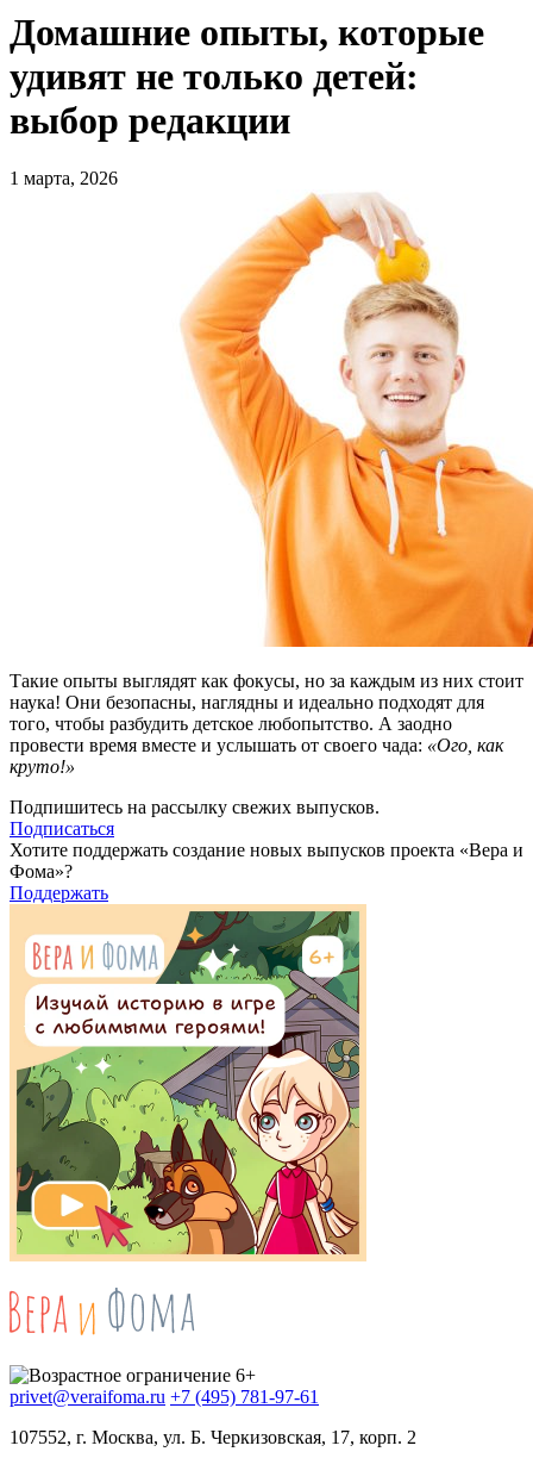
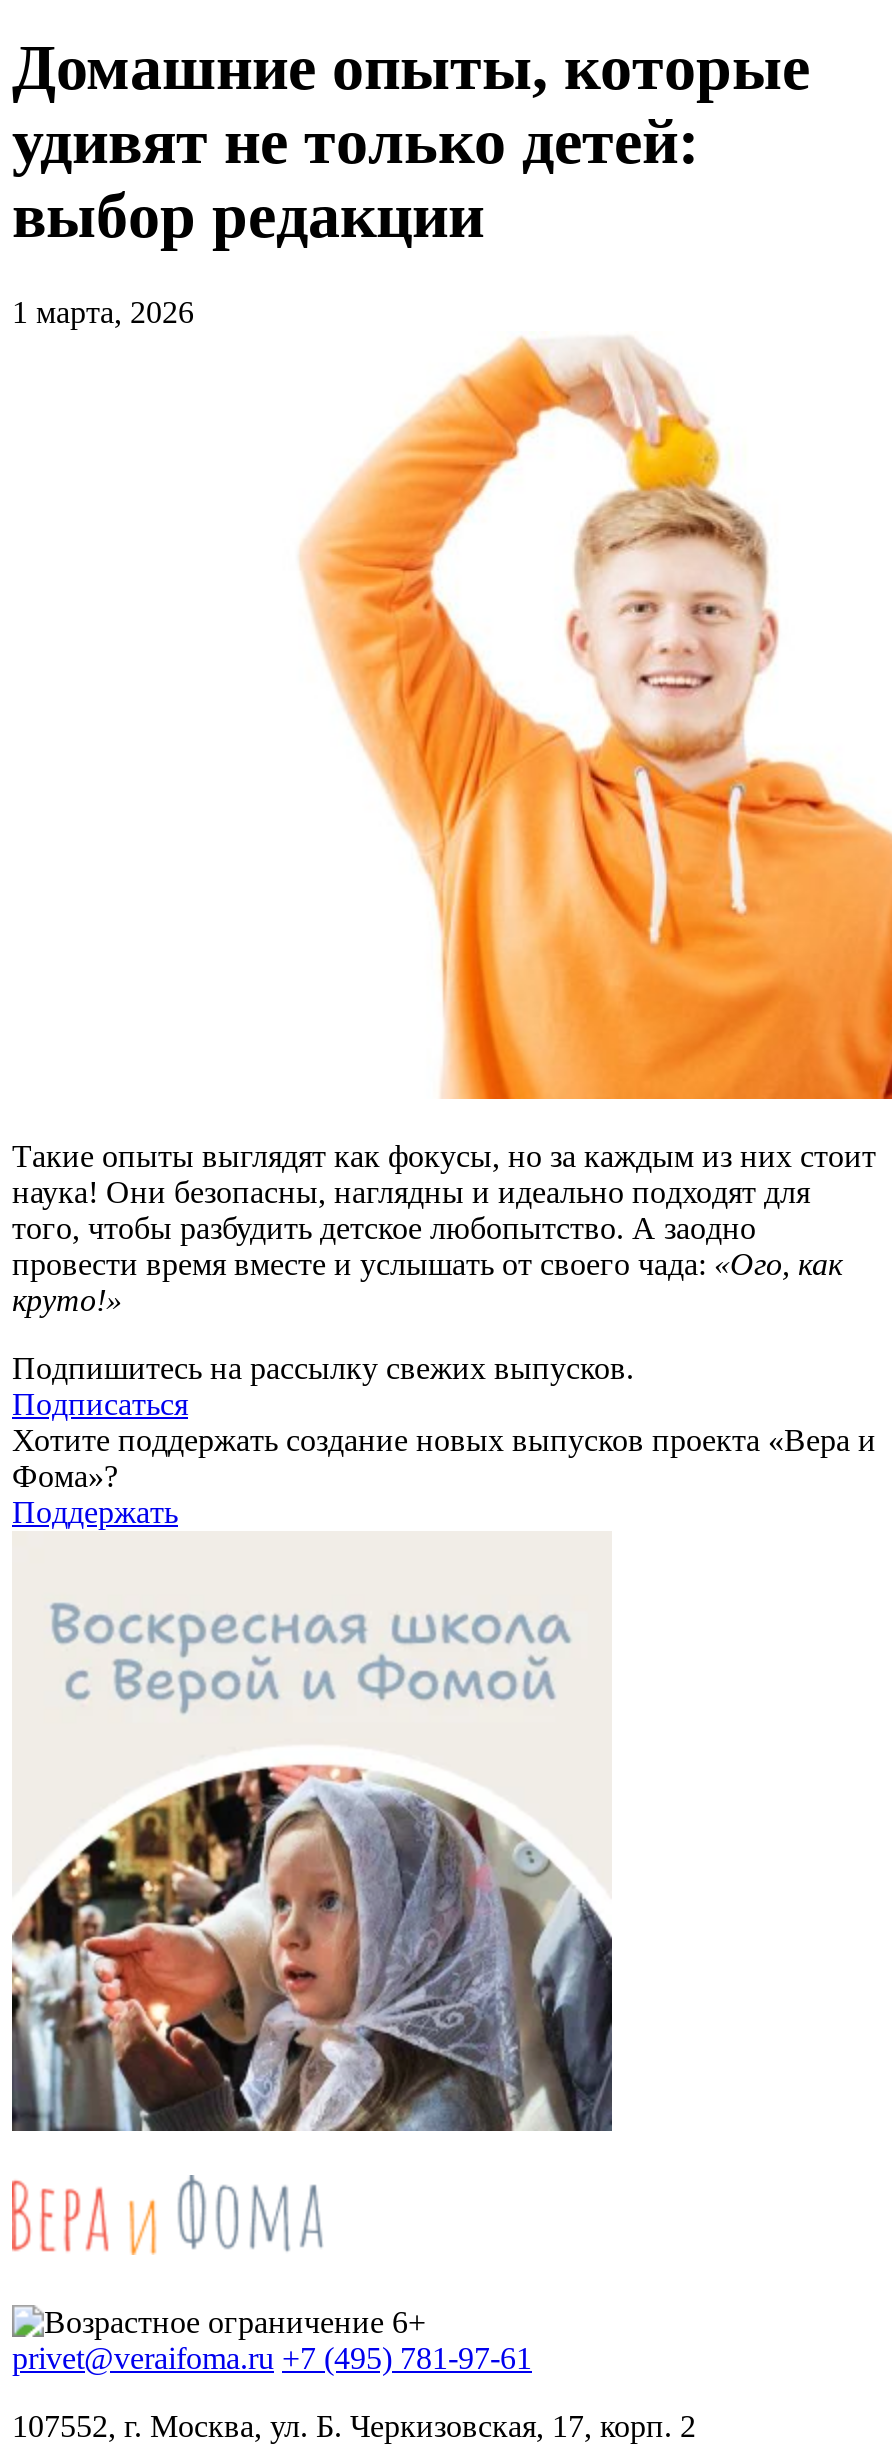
[10,904,366,1261] [image] -> [10,1533,614,2133] [image]

